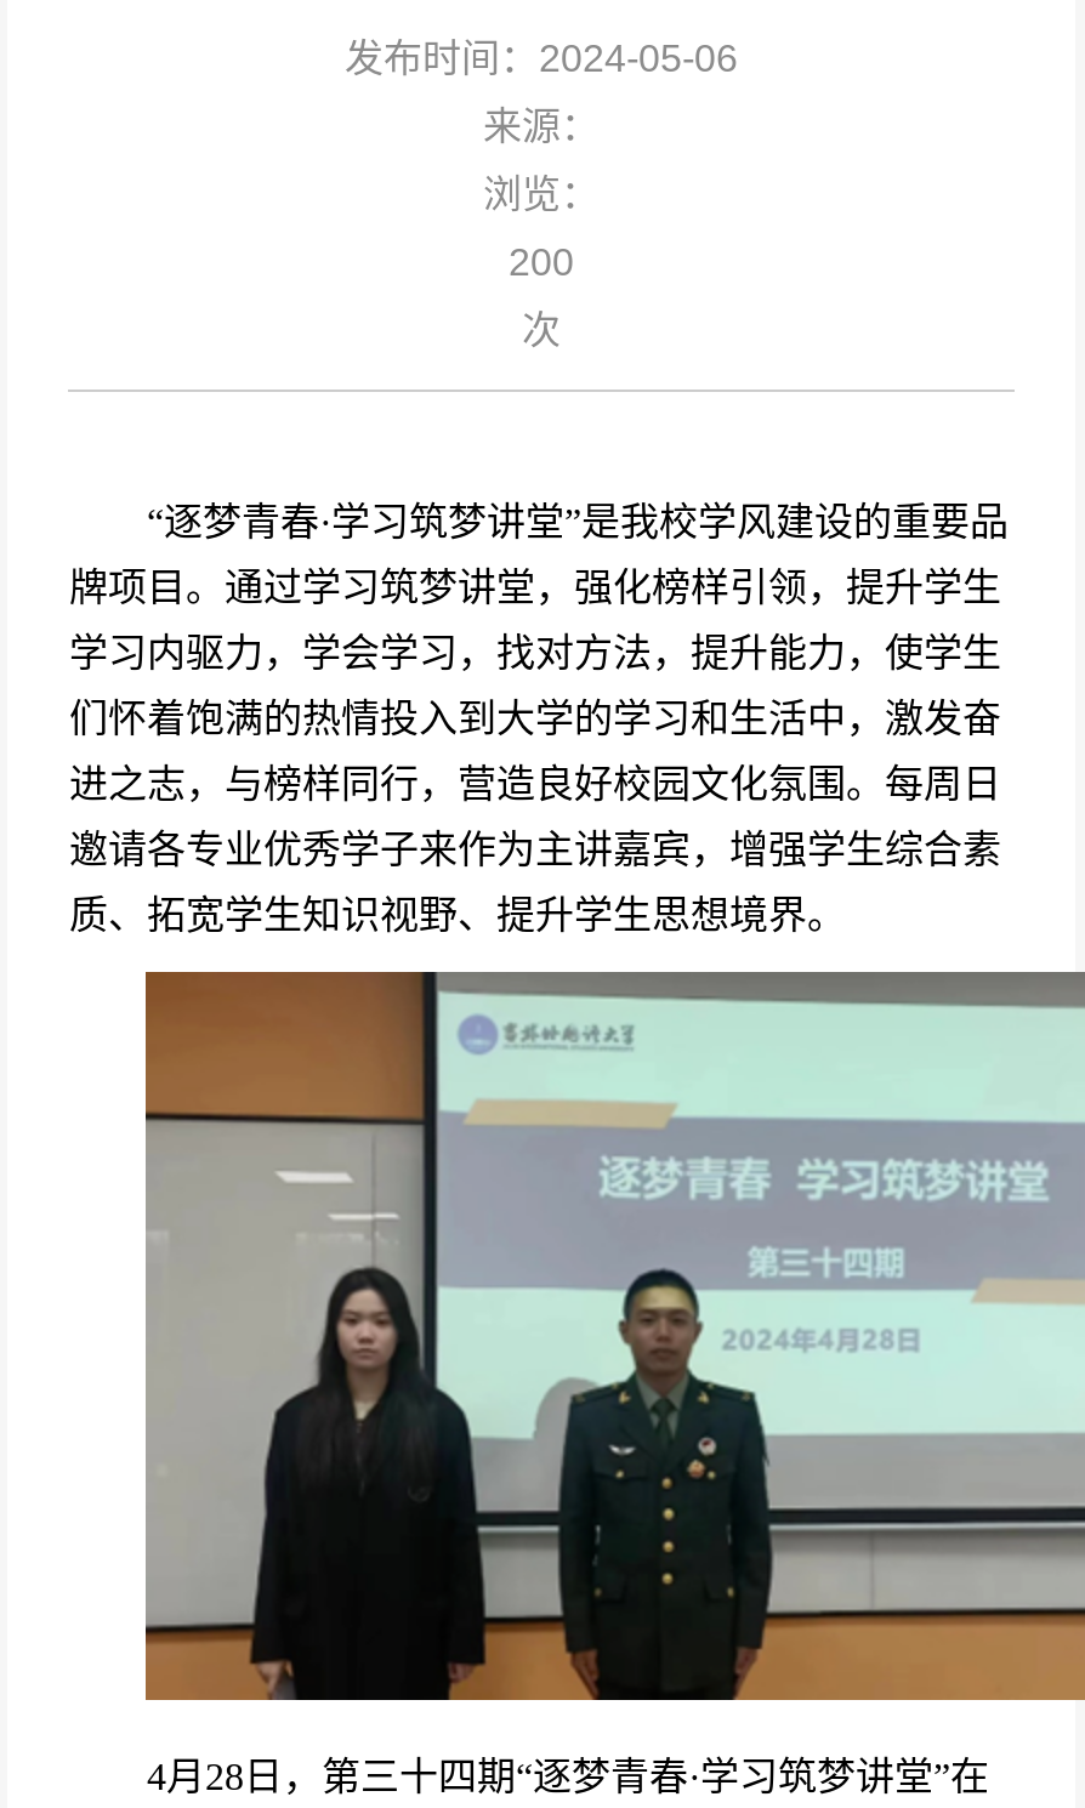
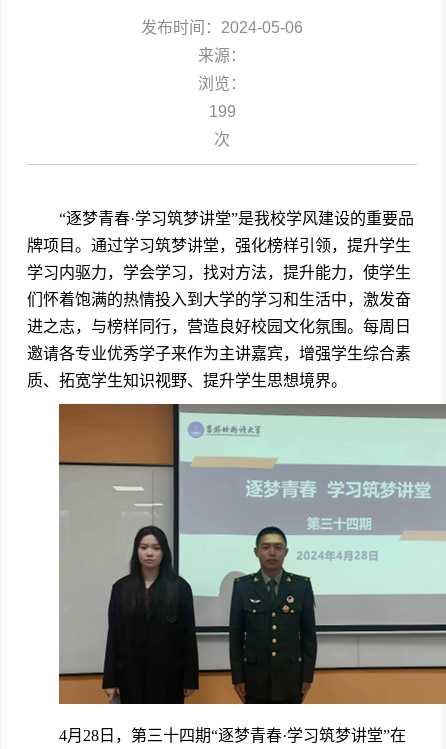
[509,241,574,283] 200 -> [208,103,235,120] 199

